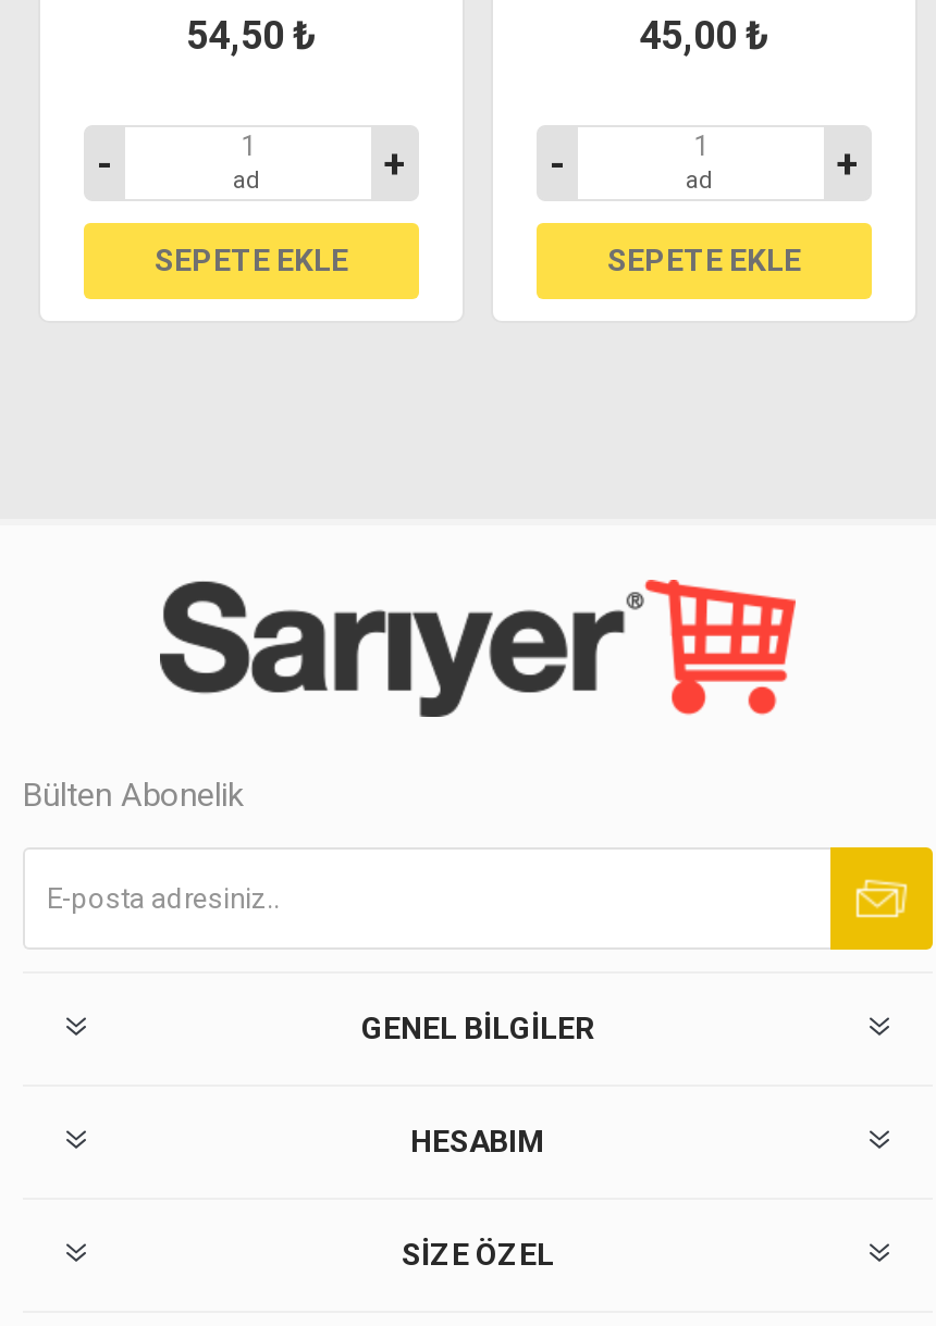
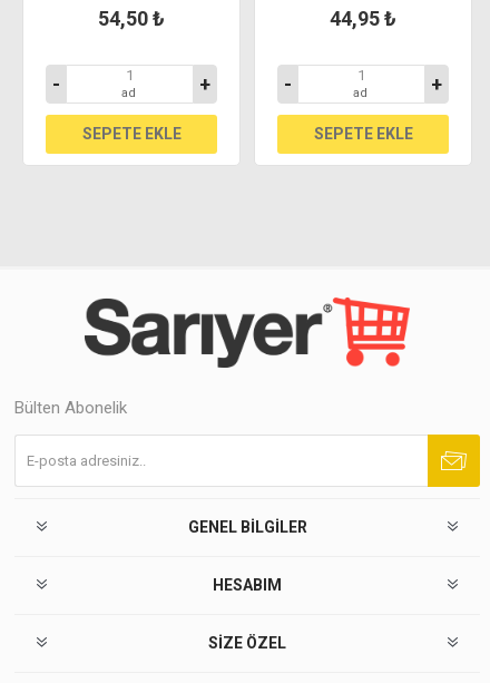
[639,12,769,58] 45,00 ₺ -> [330,7,396,30] 44,95 ₺

